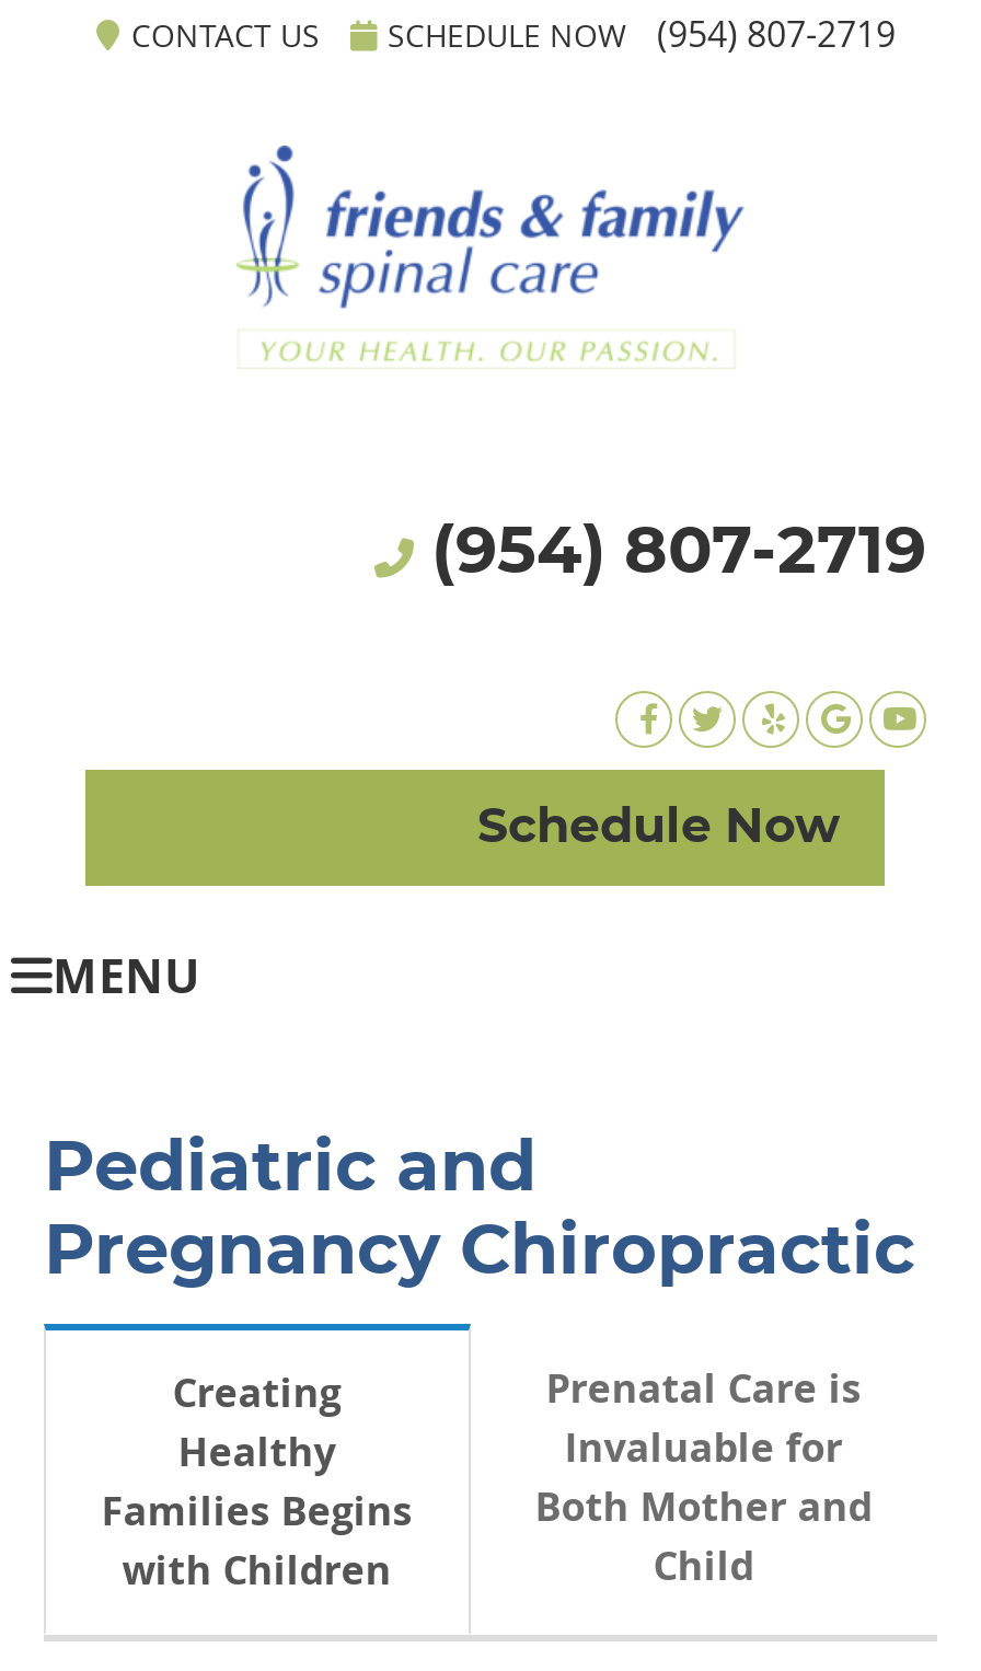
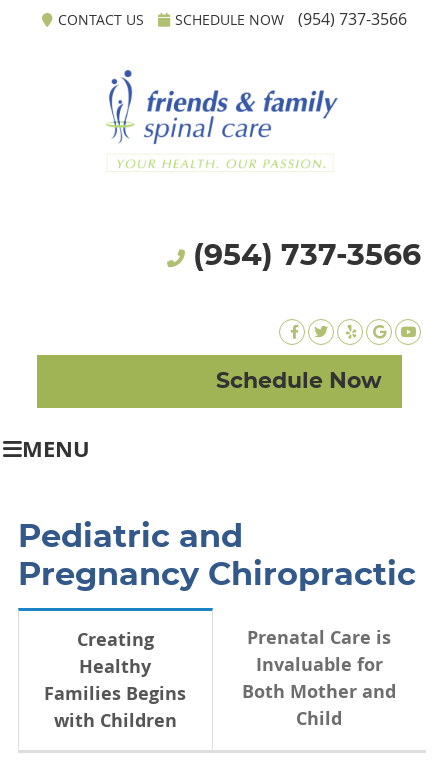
[131,10,896,58] CONTACT US SCHEDULE NOW (954) 807-2719 -> [58,8,407,30] CONTACT US SCHEDULE NOW (954) 737-3566
[414,519,926,585] (954) 807-2719 -> [185,241,421,271] (954) 737-3566

